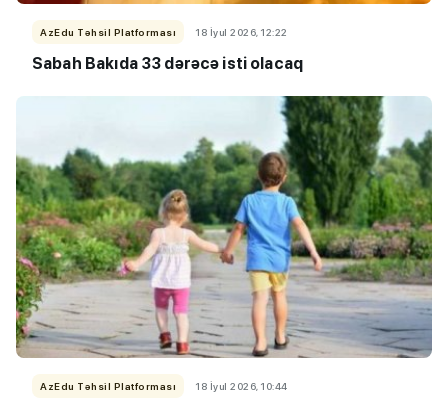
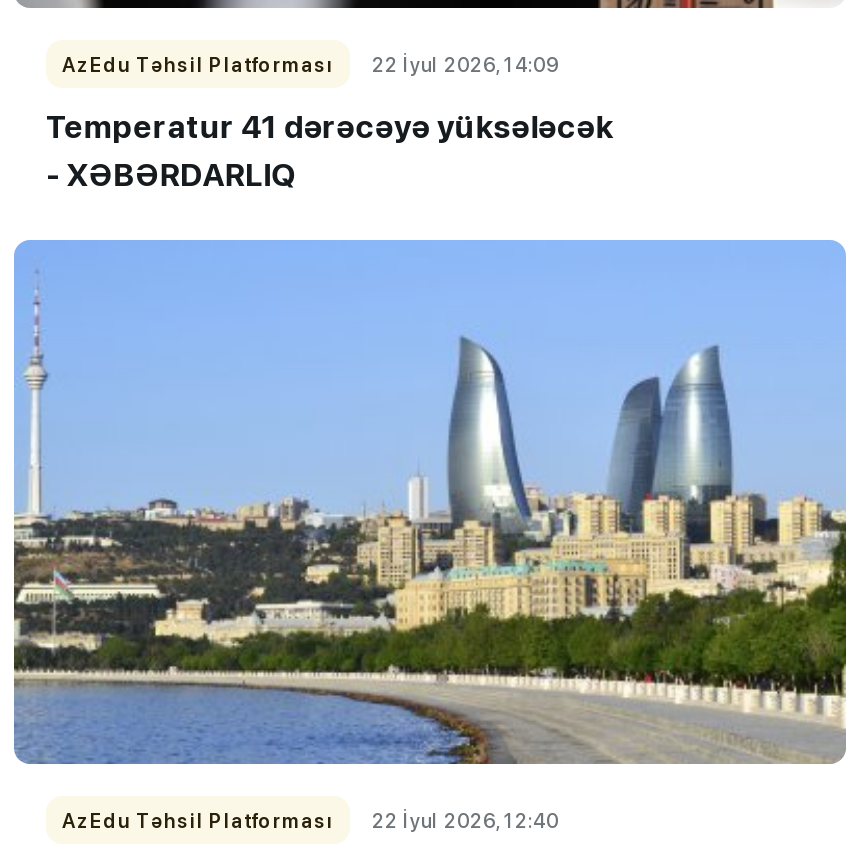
[40,26,287,38] AzEdu Təhsil Platforması 18 İyul 2026, 12:22 -> [62,51,559,75] AzEdu Təhsil Platforması 22 İyul 2026, 14:09
[32,54,303,73] Sabah Bakıda 33 dərəcə isti olacaq -> [46,107,614,193] Temperatur 41 dərəcəyə yüksələcək | - XƏBƏRDARLIQ
[15,95,433,392] [image] | AzEdu Təhsil Platforması 18 İyul 2026, 10:44 -> [12,240,846,831] [image] | AzEdu Təhsil Platforması 22 İyul 2026, 12:40

